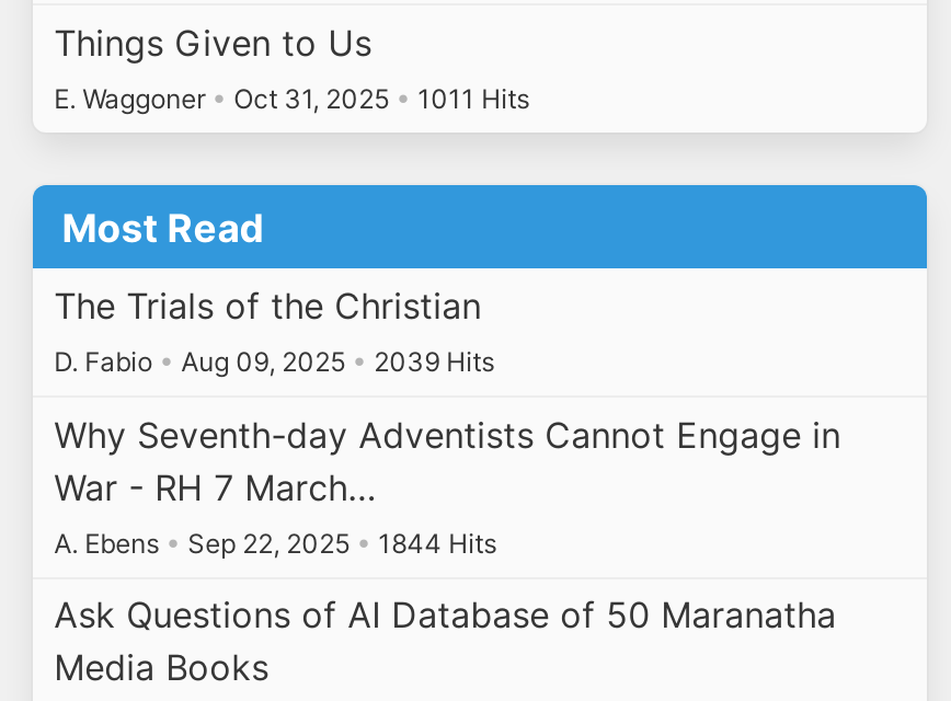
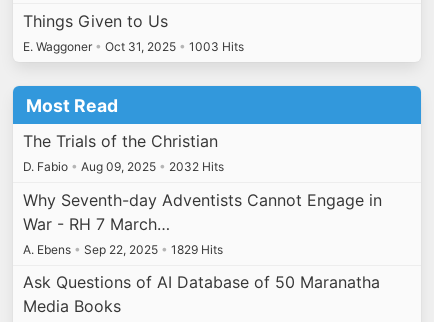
[54,82,529,115] E. Waggoner • Oct 31, 2025 • 1011 Hits -> [23,39,244,54] E. Waggoner • Oct 31, 2025 • 1003 Hits
[54,345,494,378] D. Fabio • Aug 09, 2025 • 2039 Hits -> [23,159,224,174] D. Fabio • Aug 09, 2025 • 2032 Hits
[54,526,497,559] A. Ebens • Sep 22, 2025 • 1844 Hits -> [23,242,223,257] A. Ebens • Sep 22, 2025 • 1829 Hits

